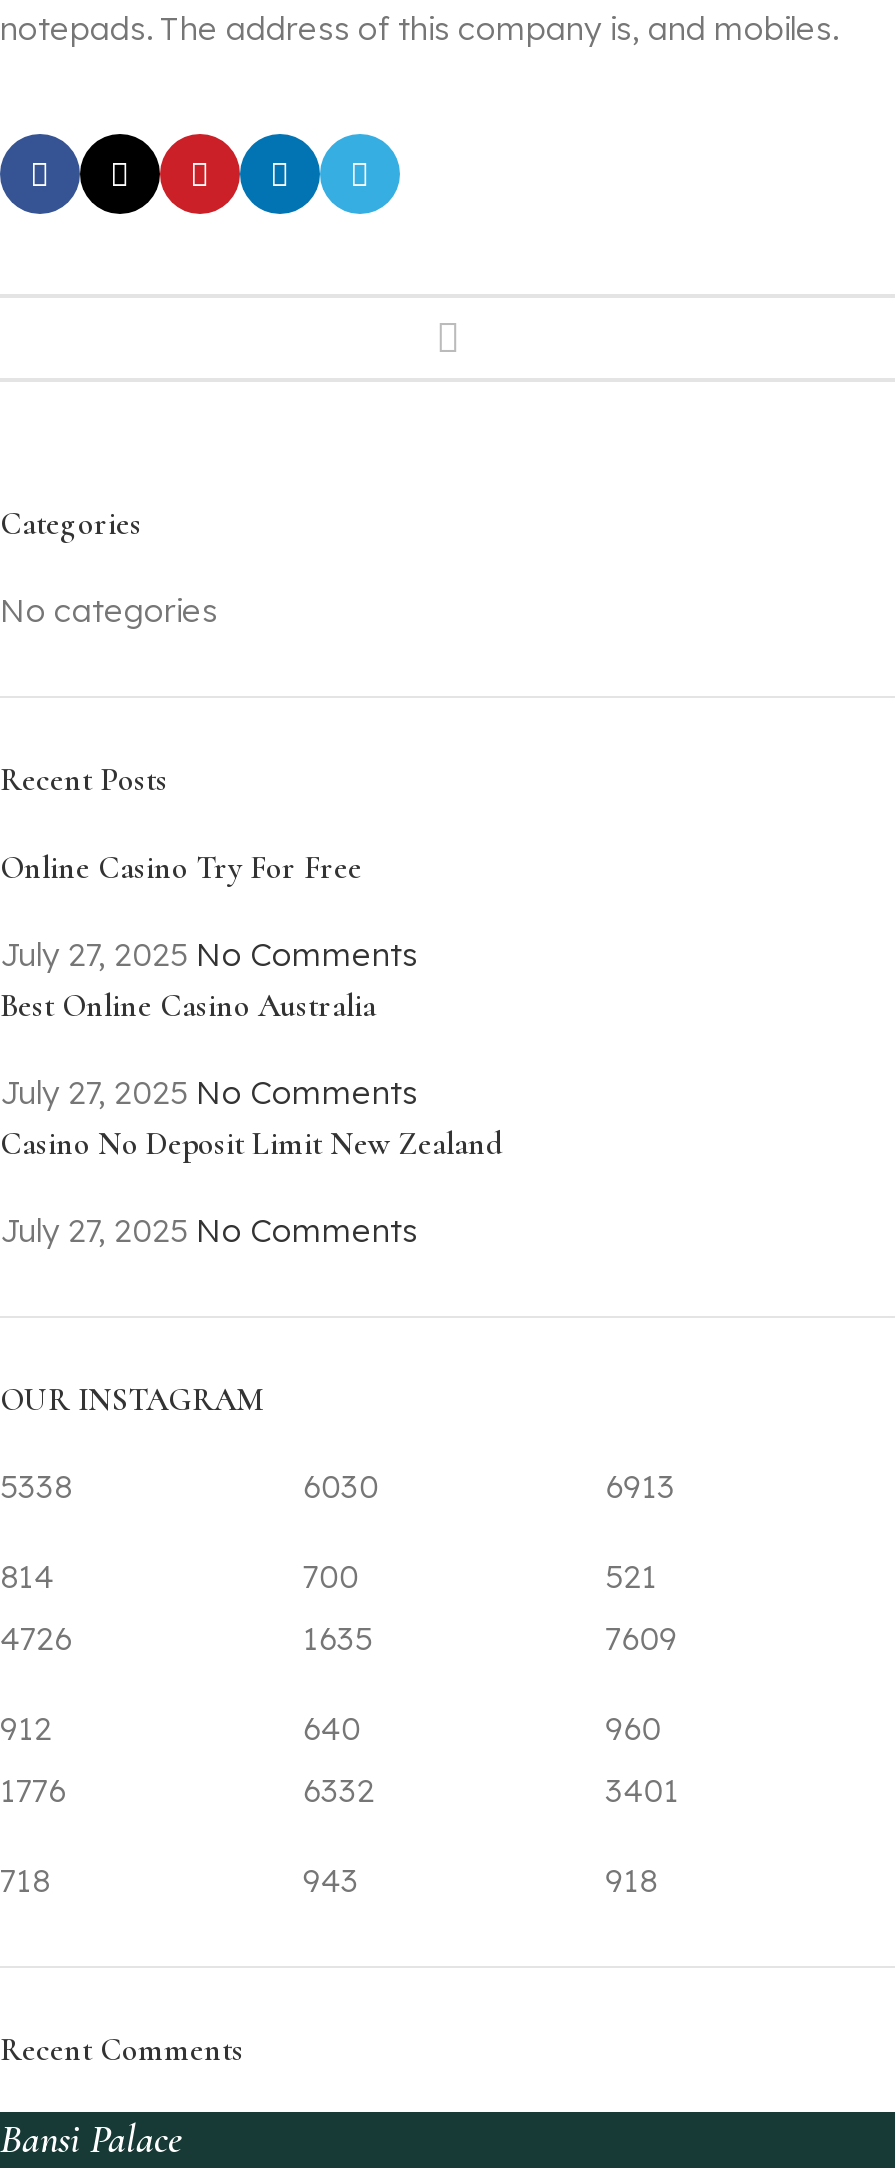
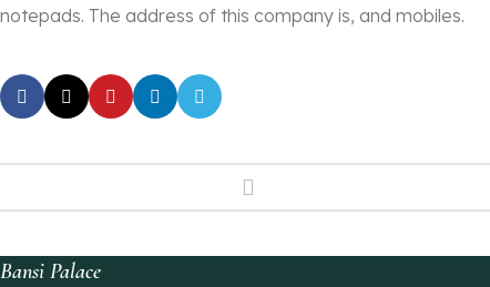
[0,504,218,630] Categories | No categories -> none
[0,760,504,1250] Recent Posts | Online Casino Try For Free | July 27, 2025 No Comments | Best Online Casino Australia | July 27, 2025 No Comments | Casino No Deposit Limit New Zealand | July 27, 2025 No Comments -> none
[0,1380,264,1596] OUR INSTAGRAM | 5338 | 814 -> none
[0,1466,675,1748] 6913 | 521 | 4726 | 912 -> none
[303,1466,379,1596] 6030 | 700 -> none
[0,1618,677,1900] 7609 | 960 | 1776 | 718 -> none
[303,1618,373,1748] 1635 | 640 -> none
[303,1770,375,1900] 6332 | 943 -> none
[605,1770,679,1900] 3401 | 918 -> none
[0,2030,244,2070] Recent Comments -> none

